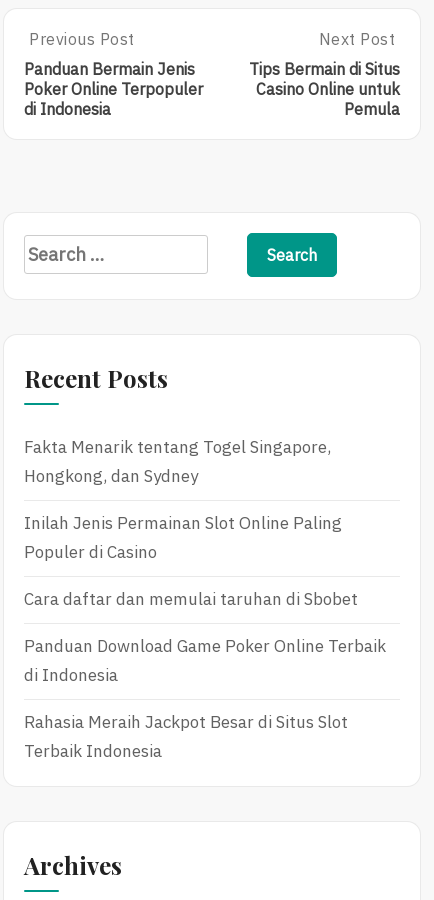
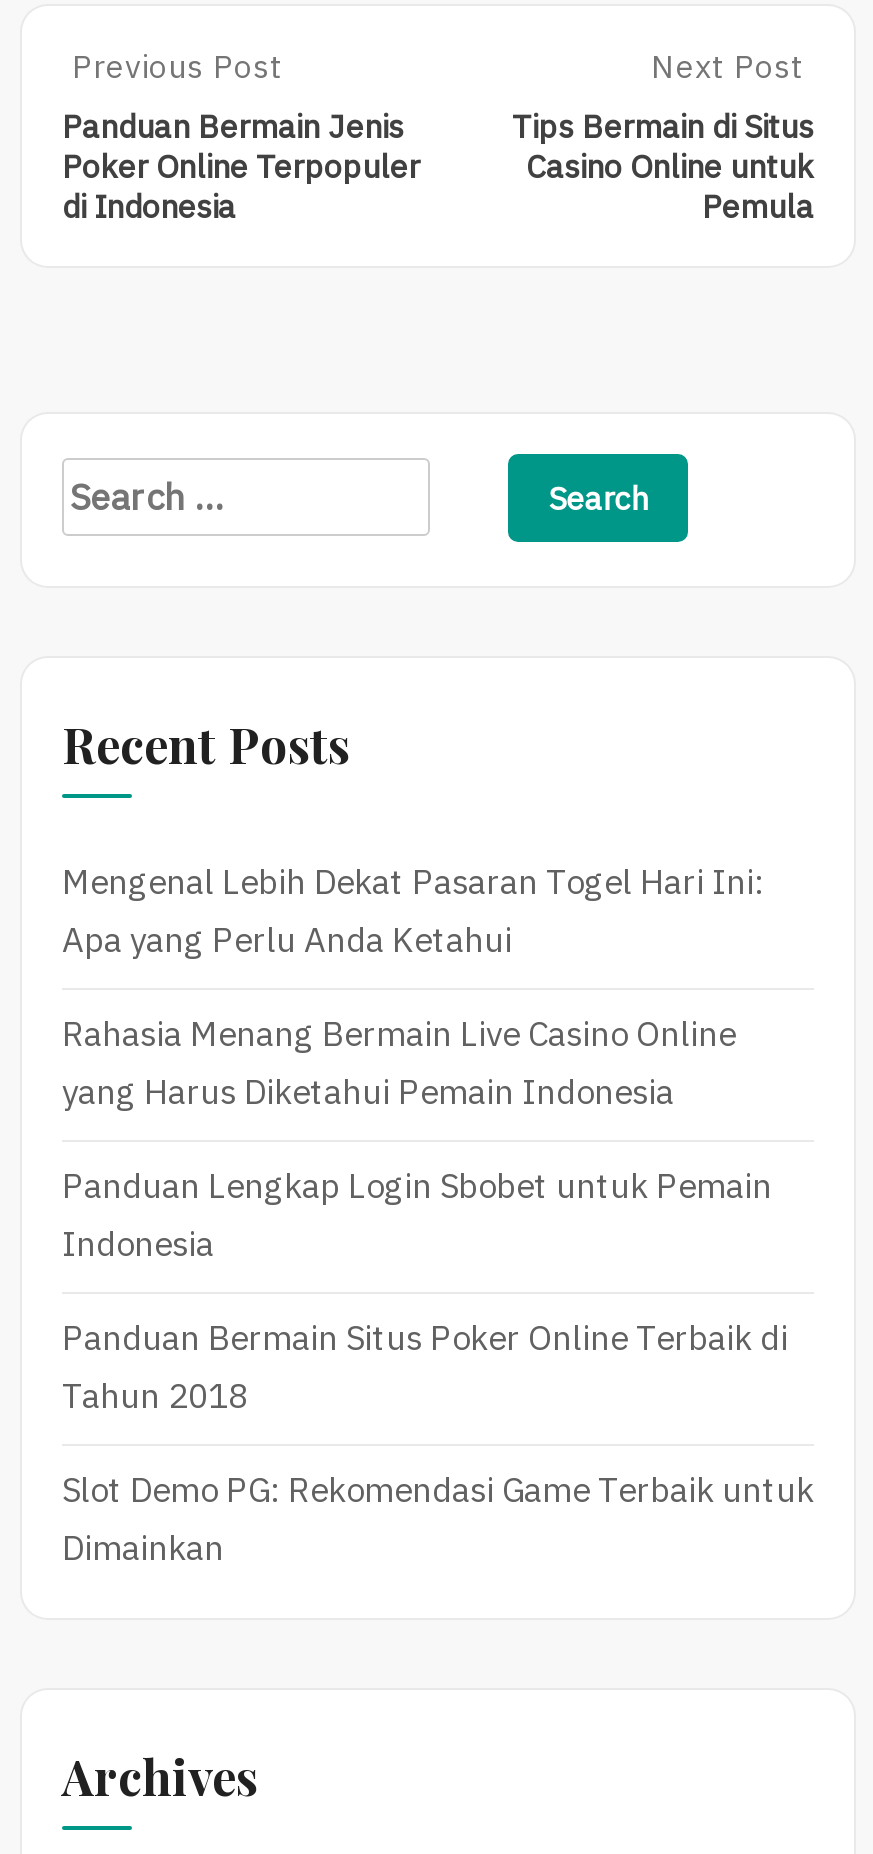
[24,436,331,487] Fakta Menarik tentang Togel Singapore, | Hongkong, dan Sydney -> [62,861,764,963] Mengenal Lebih Dekat Pasaran Togel Hari Ini: | Apa yang Perlu Anda Ketahui
[24,512,342,563] Inilah Jenis Permainan Slot Online Paling | Populer di Casino -> [62,1013,736,1115] Rahasia Menang Bermain Live Casino Online | yang Harus Diketahui Pemain Indonesia
[24,588,358,610] Cara daftar dan memulai taruhan di Sbobet -> [62,1165,772,1267] Panduan Lengkap Login Sbobet untuk Pemain | Indonesia
[24,635,386,686] Panduan Download Game Poker Online Terbaik | di Indonesia -> [62,1317,788,1419] Panduan Bermain Situs Poker Online Terbaik di | Tahun 2018
[24,711,348,762] Rahasia Meraih Jackpot Besar di Situs Slot | Terbaik Indonesia -> [62,1469,814,1571] Slot Demo PG: Rekomendasi Game Terbaik untuk | Dimainkan

